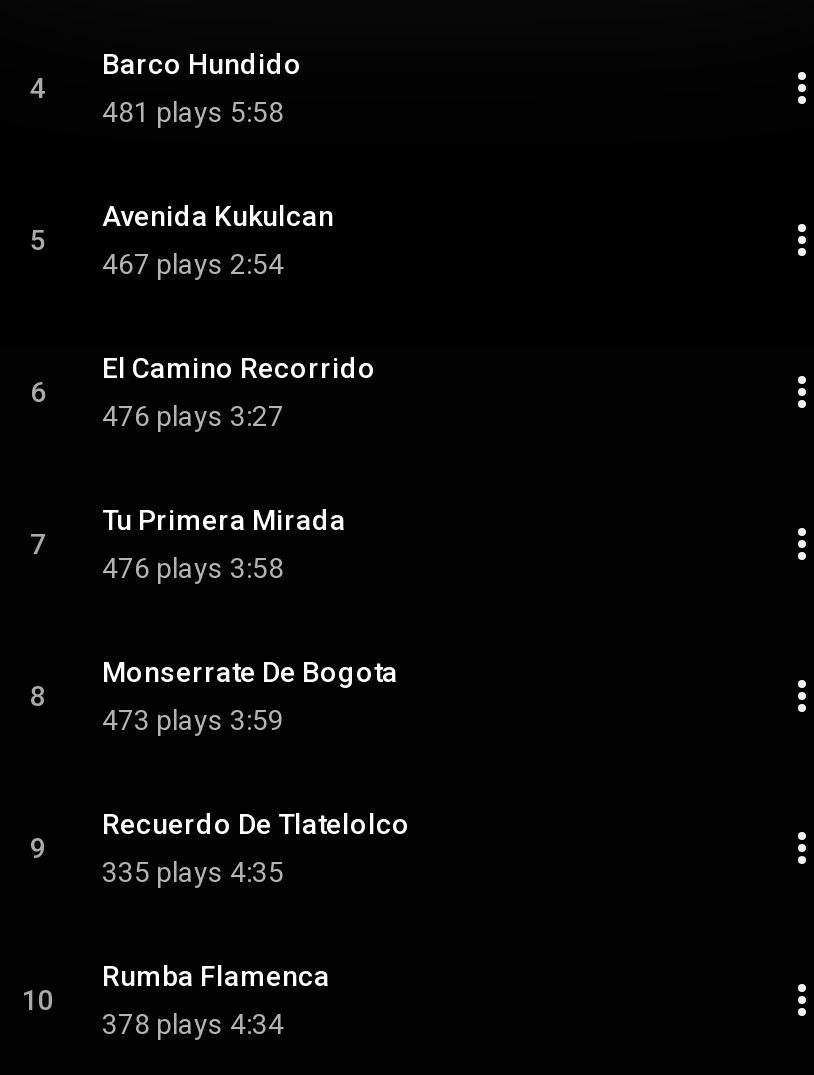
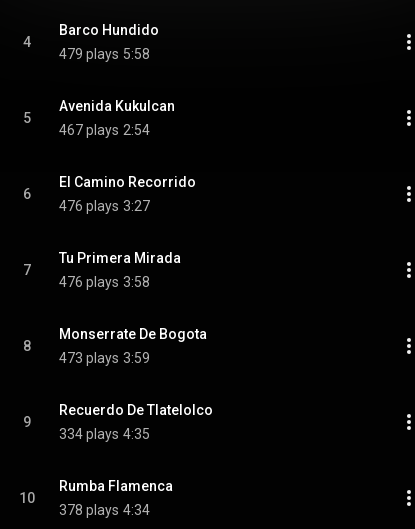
[102,96,284,128] 481 plays 5:58 -> [59,46,150,62] 479 plays 5:58
[102,856,284,888] 335 plays 4:35 -> [59,426,150,442] 334 plays 4:35

